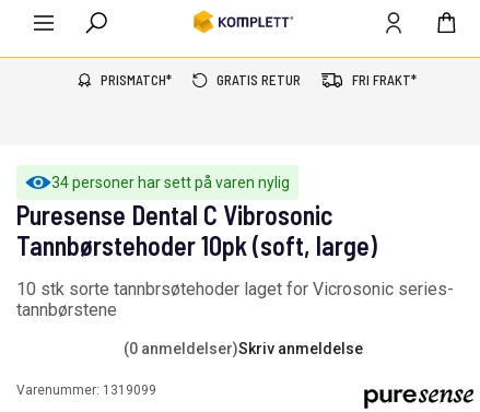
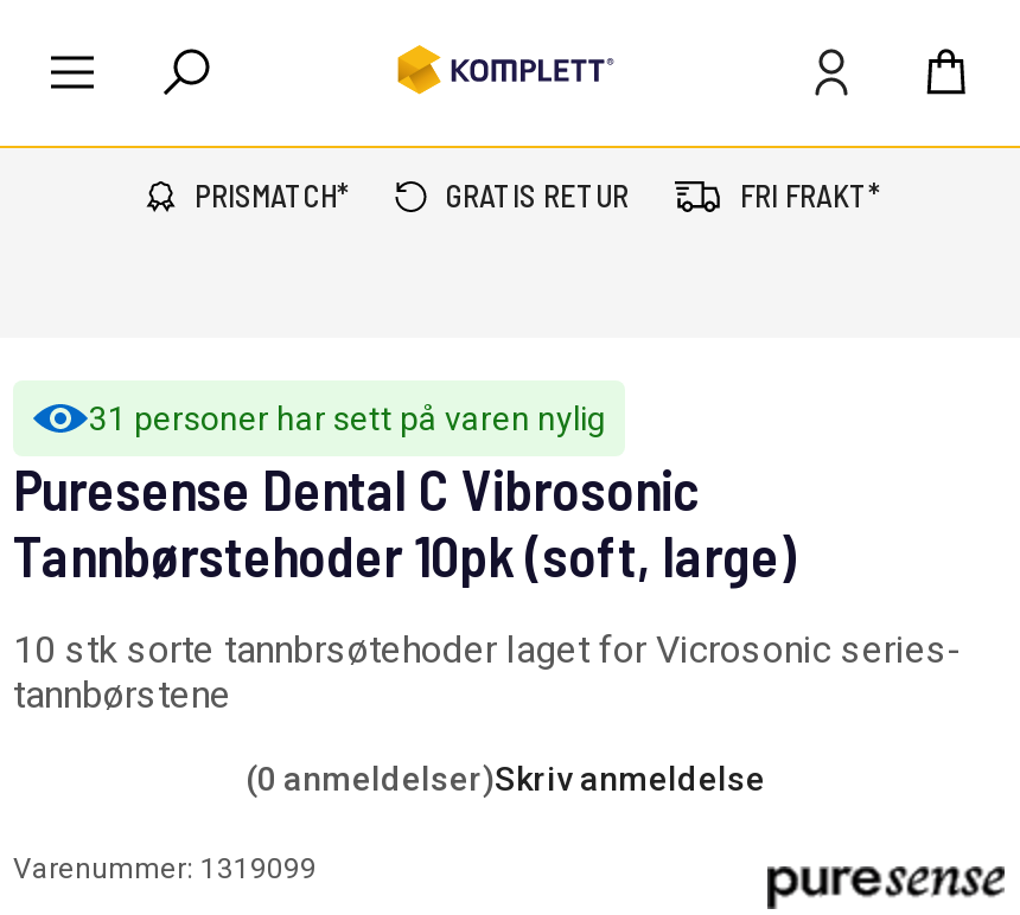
[51,174,290,191] 34 personer har sett på varen nylig -> [89,399,606,437] 31 personer har sett på varen nylig

